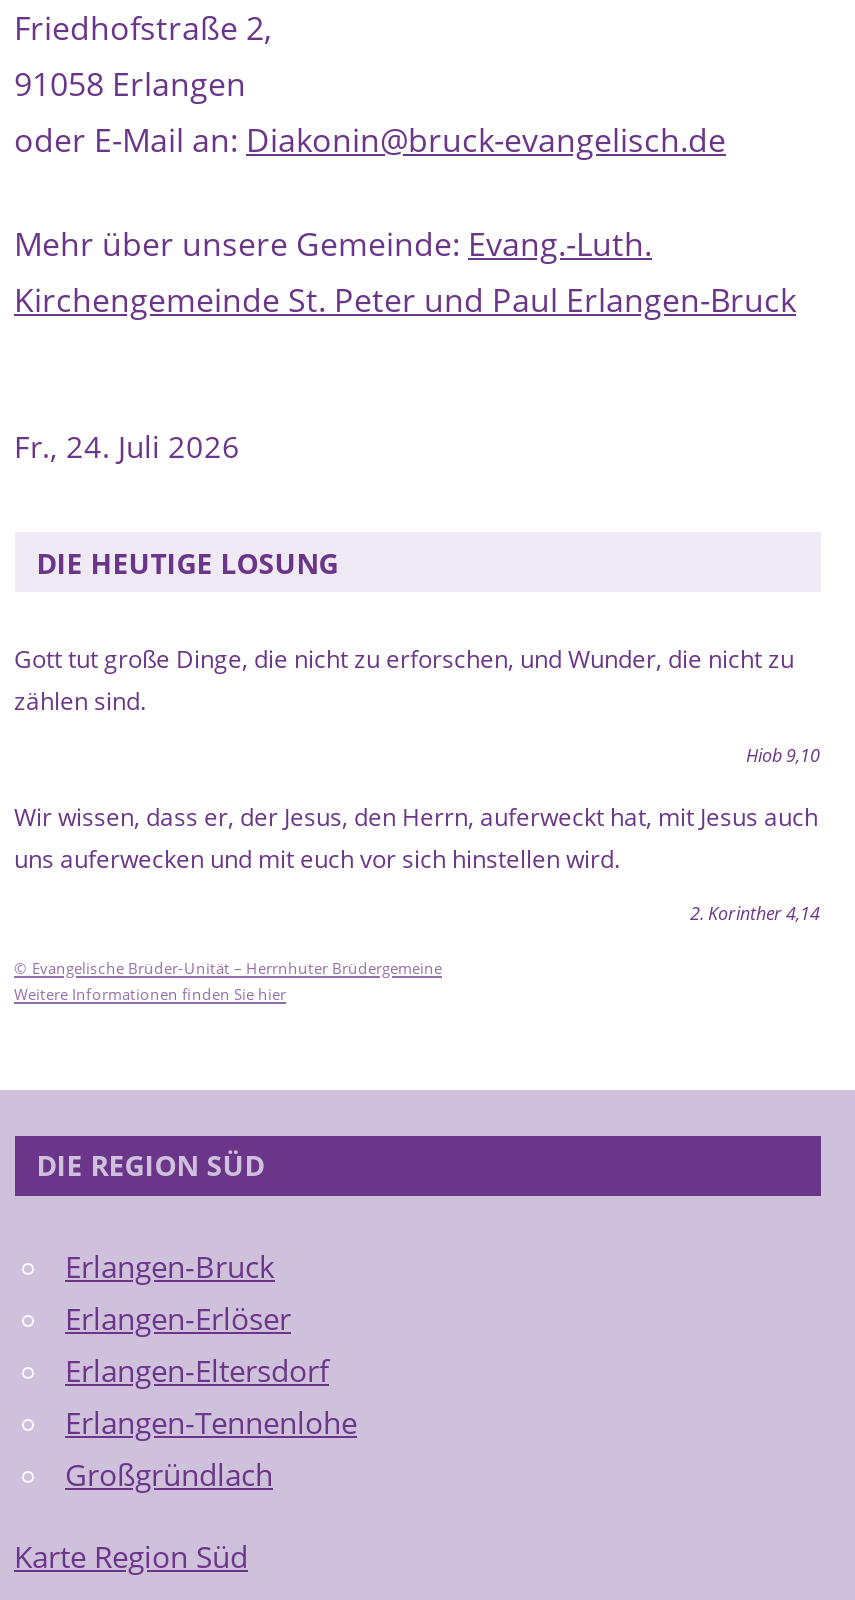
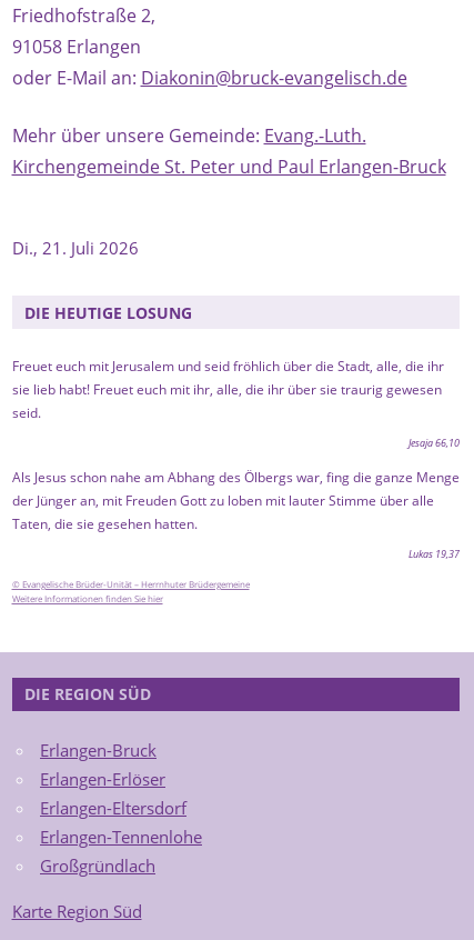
[14,426,240,466] Fr., 24. Juli 2026 -> [12,237,138,259] Di., 21. Juli 2026
[14,642,794,718] Gott tut große Dinge, die nicht zu erforschen, und Wunder, die nicht zu | zählen sind. -> [12,356,443,422] Freuet euch mit Jerusalem und seid fröhlich über die Stadt, alle, die ihr | sie lieb habt! Freuet euch mit ihr, alle, die ihr über sie traurig gewesen | seid.
[746,742,820,768] Hiob 9,10 -> [408,435,459,450] Jesaja 66,10
[14,801,818,877] Wir wissen, dass er, der Jesus, den Herrn, auferweckt hat, mit Jesus auch | uns auferwecken und mit euch vor sich hinstellen wird. -> [12,468,459,534] Als Jesus schon nahe am Abhang des Ölbergs war, fing die ganze Menge | der Jünger an, mit Freuden Gott zu loben mit lauter Stimme über alle | Taten, die sie gesehen hatten.
[690,901,820,927] 2. Korinther 4,14 -> [408,547,459,561] Lukas 19,37

